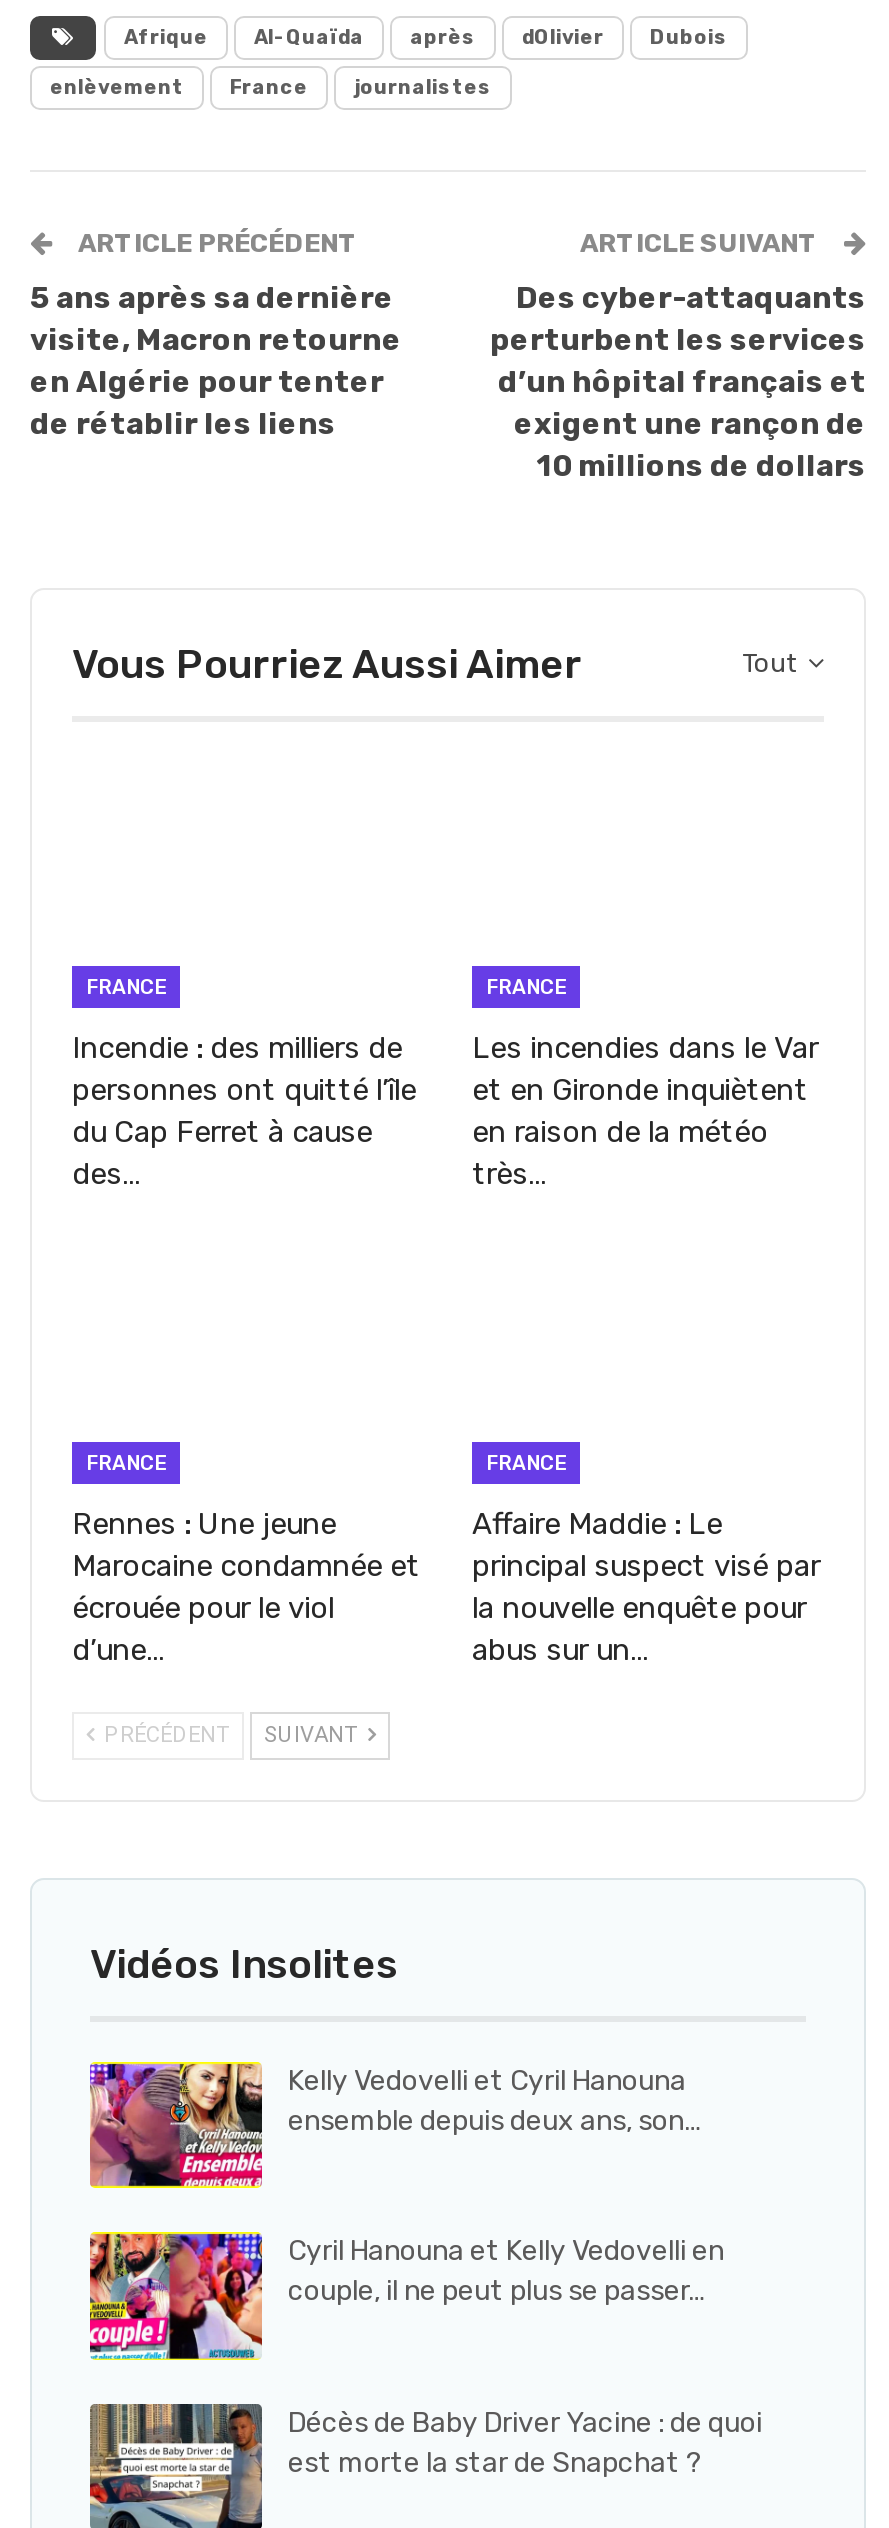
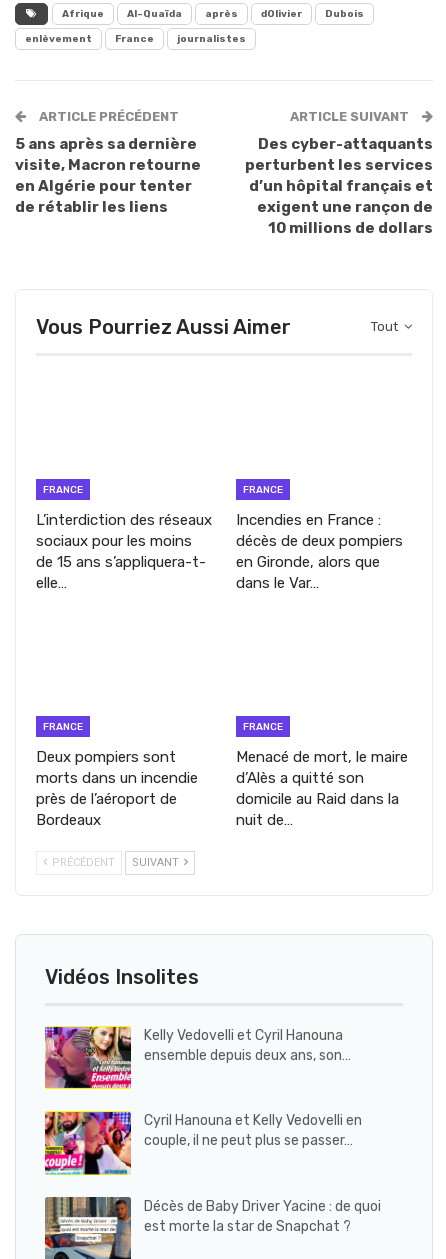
[72,1031,416,1193] Incendie : des milliers de | personnes ont quitté l’île | du Cap Ferret à cause | des… -> [36,511,212,592] L’interdiction des réseaux | sociaux pour les moins | de 15 ans s’appliquera-t- | elle…
[472,1031,818,1193] Les incendies dans le Var | et en Gironde inquiètent | en raison de la météo | très… -> [236,511,403,592] Incendies en France : | décès de deux pompiers | en Gironde, alors que | dans le Var…
[72,1506,420,1668] Rennes : Une jeune | Marocaine condamnée et | écrouée pour le viol | d’une… -> [36,748,198,829] Deux pompiers sont | morts dans un incendie | près de l’aéroport de | Bordeaux
[472,1506,820,1668] Affaire Maddie : Le | principal suspect visé par | la nouvelle enquête pour | abus sur un… -> [236,748,408,829] Menacé de mort, le maire | d’Alès a quitté son | domicile au Raid dans la | nuit de…

